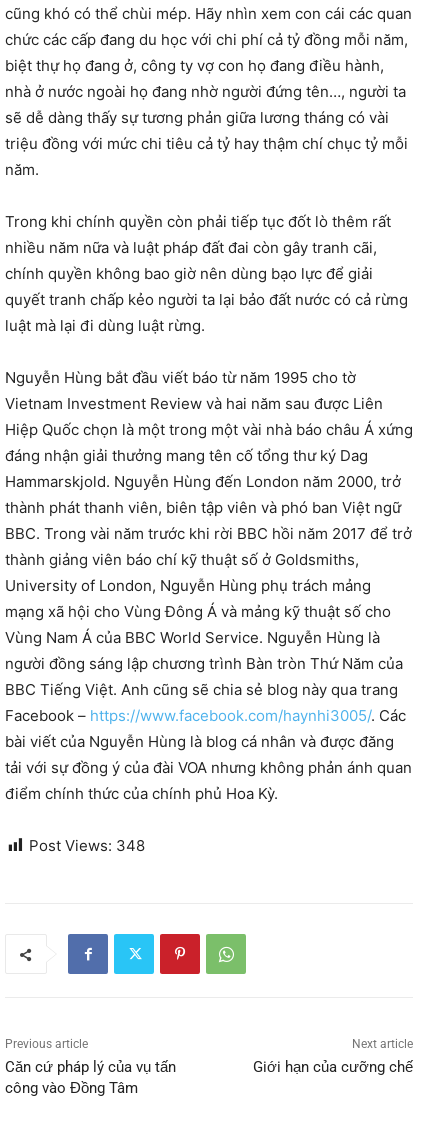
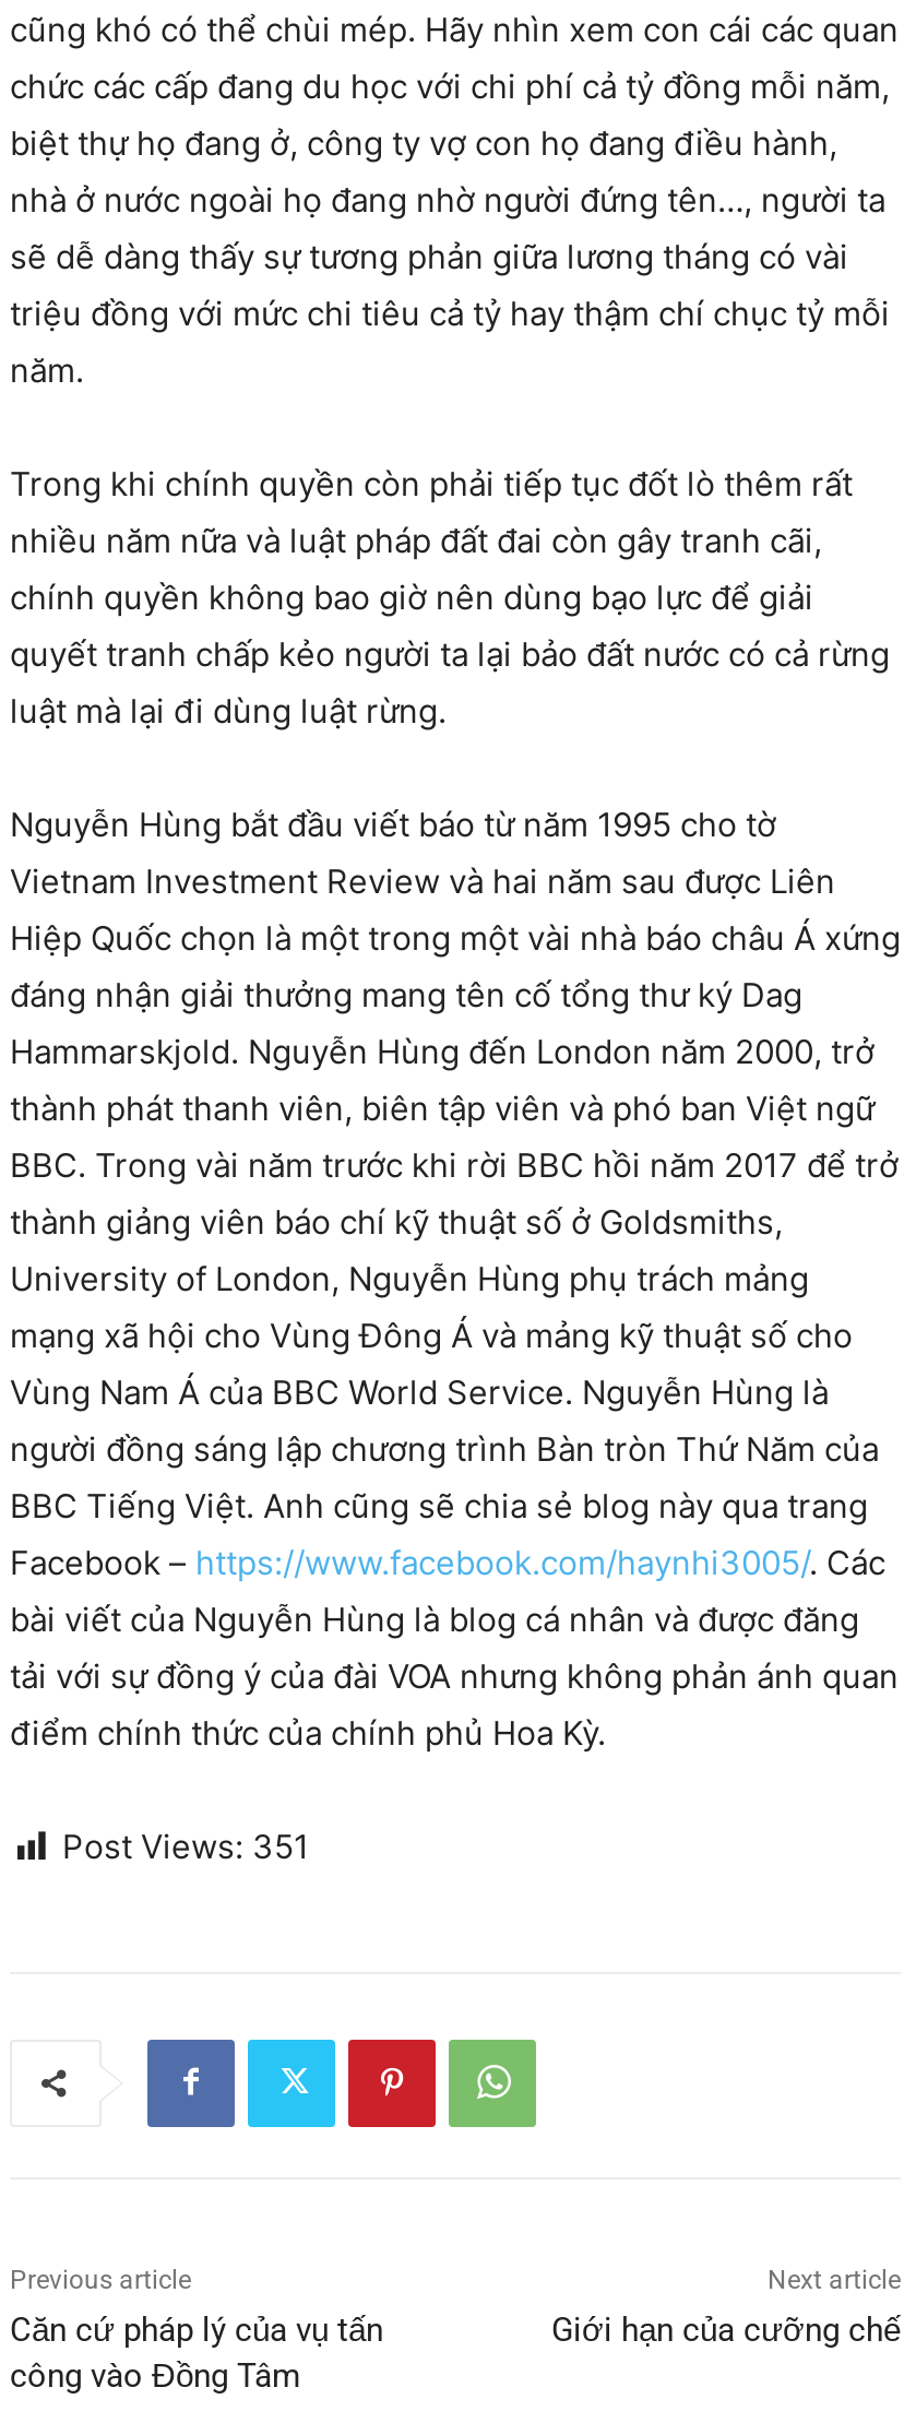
[29,836,145,855] Post Views: 348 -> [62,1826,309,1867] Post Views: 351

